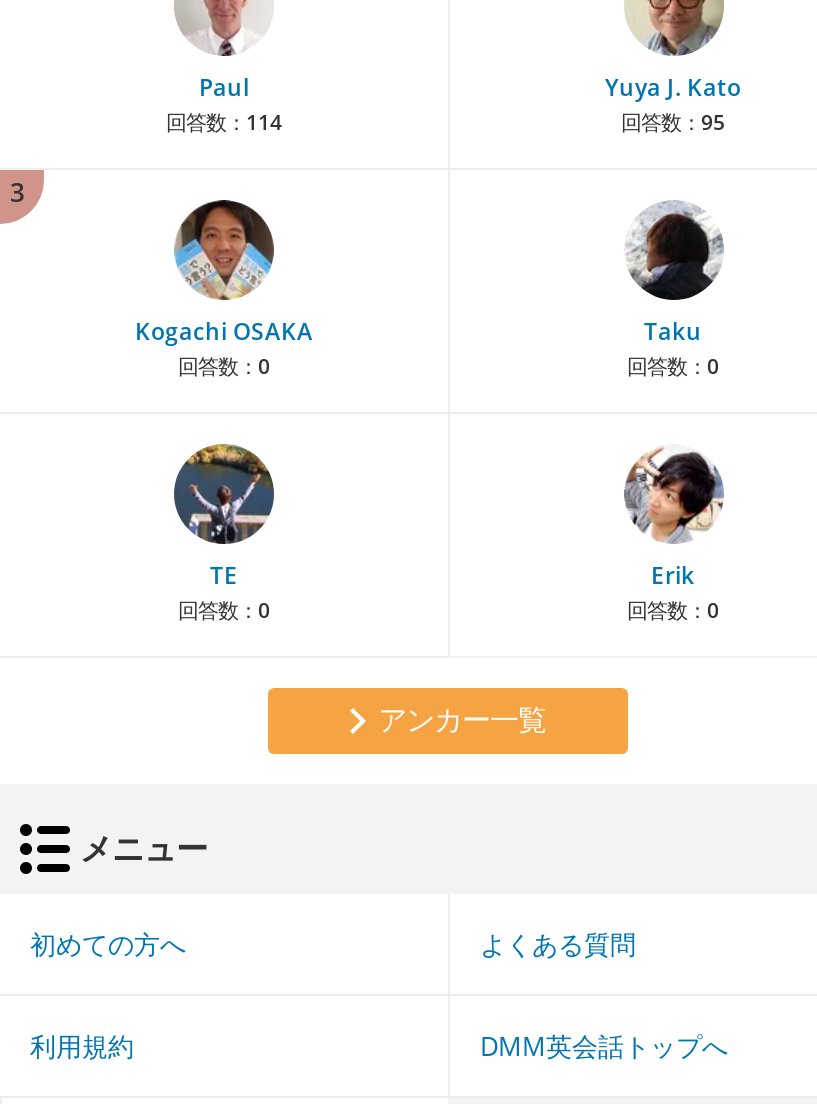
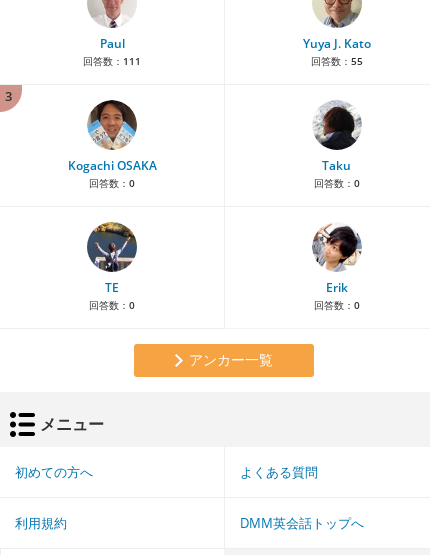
[166,107,282,135] 回答数：114 -> [83,54,141,68] 回答数：111
[621,107,725,135] 回答数：95 -> [310,54,362,68] 回答数：55

